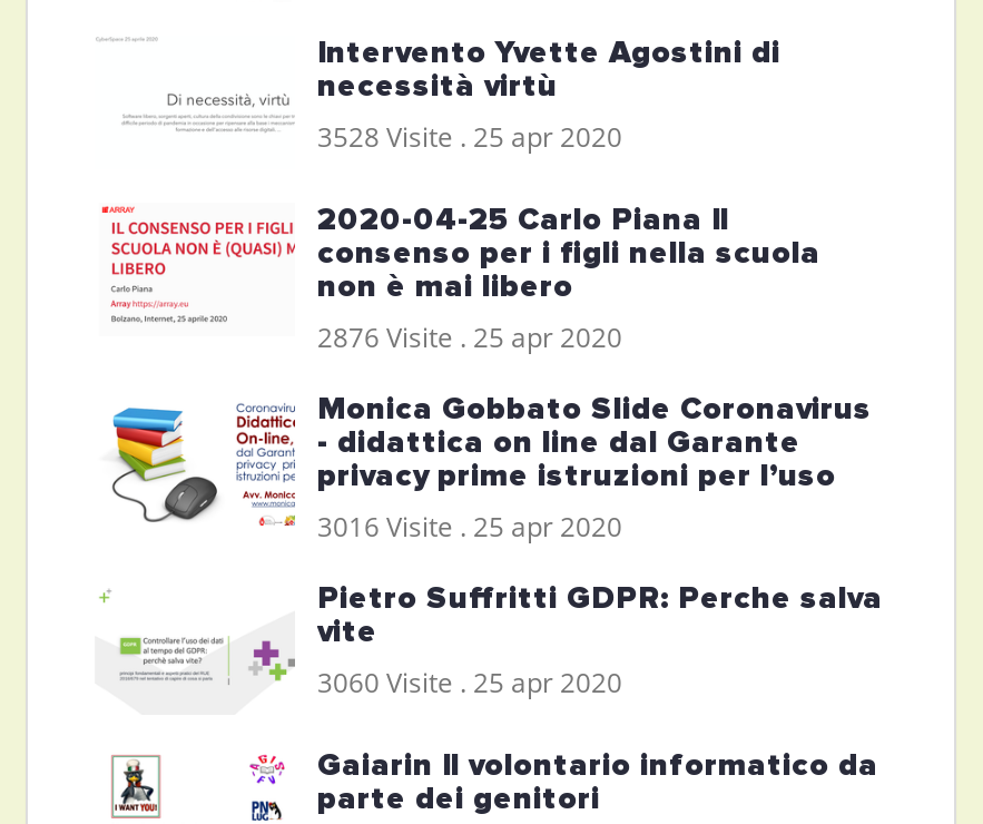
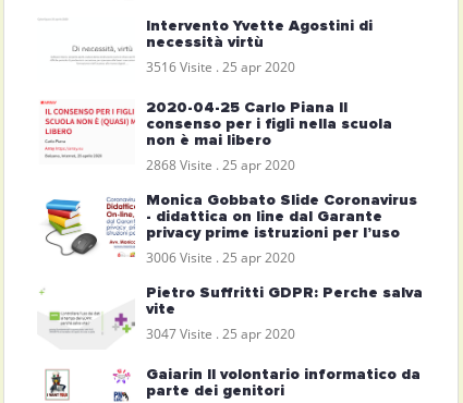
[317,118,622,154] 3528 Visite . 25 apr 2020 -> [146,58,295,75] 3516 Visite . 25 apr 2020
[317,318,622,354] 2876 Visite . 25 apr 2020 -> [146,156,295,173] 2868 Visite . 25 apr 2020
[317,508,622,543] 3016 Visite . 25 apr 2020 -> [146,248,295,266] 3006 Visite . 25 apr 2020
[317,664,622,699] 3060 Visite . 25 apr 2020 -> [146,325,295,342] 3047 Visite . 25 apr 2020

